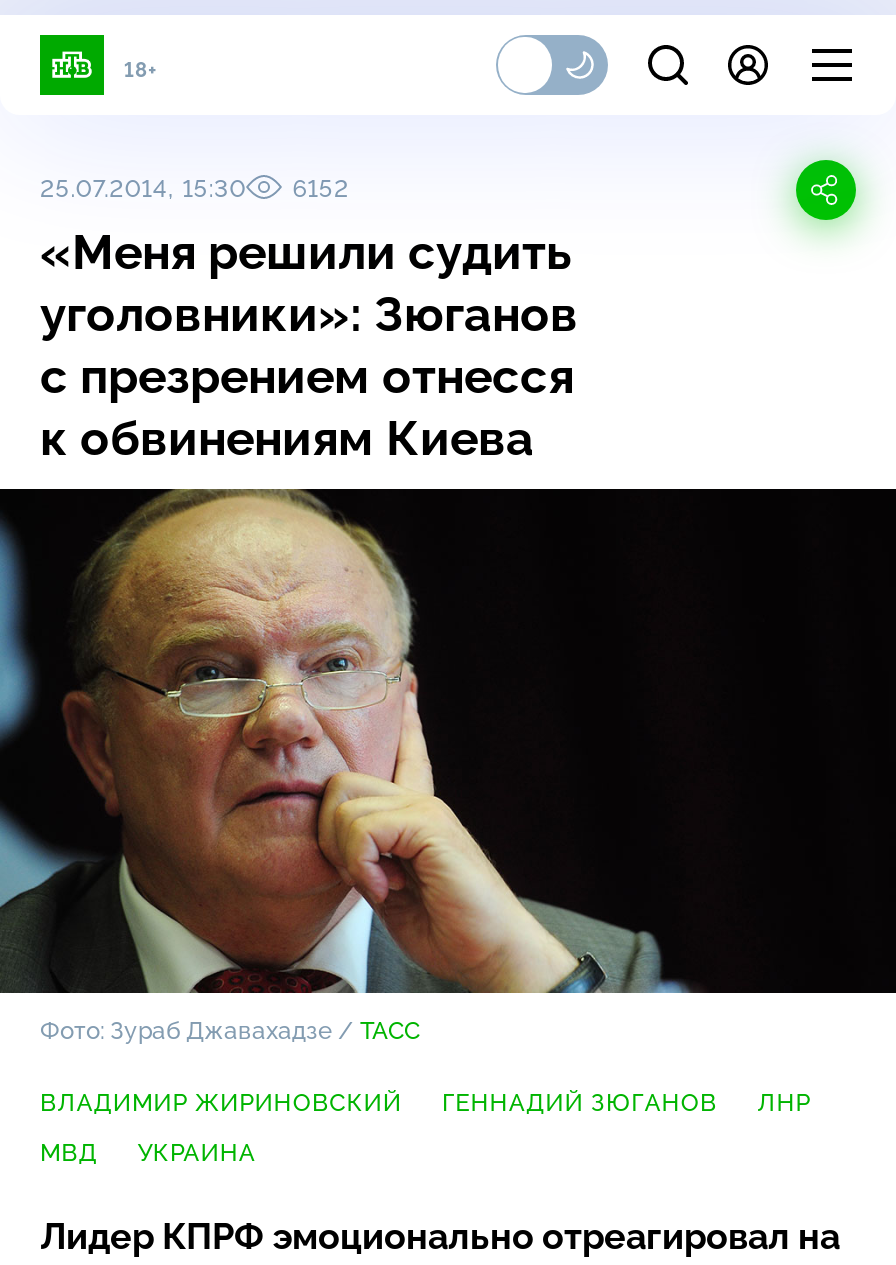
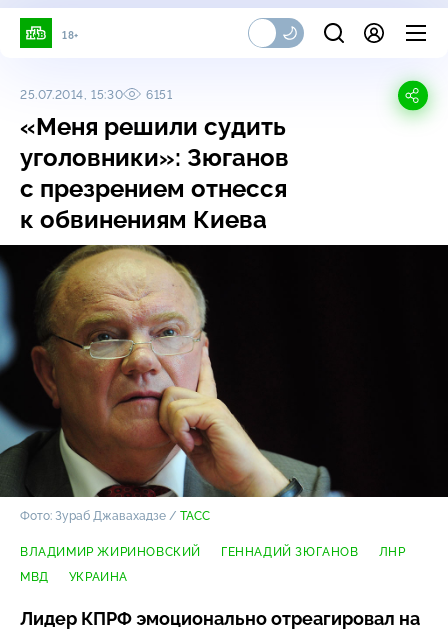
[40,175,349,203] 25.07.2014, 15:30 6152 -> [20,88,173,102] 25.07.2014, 15:30 6151

